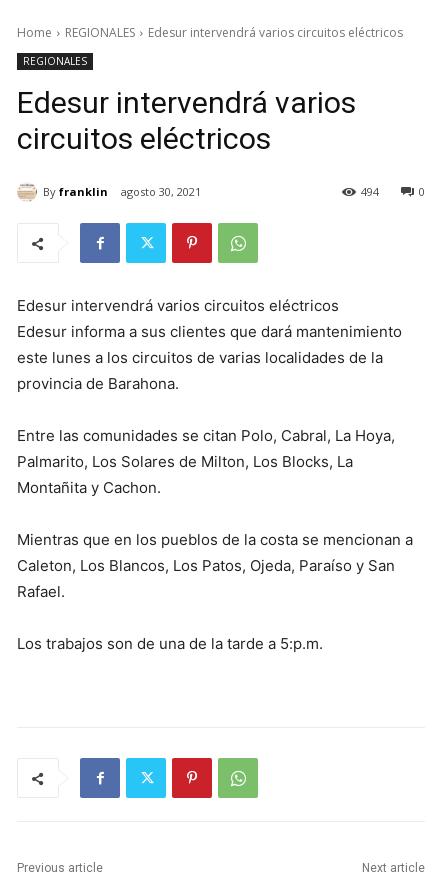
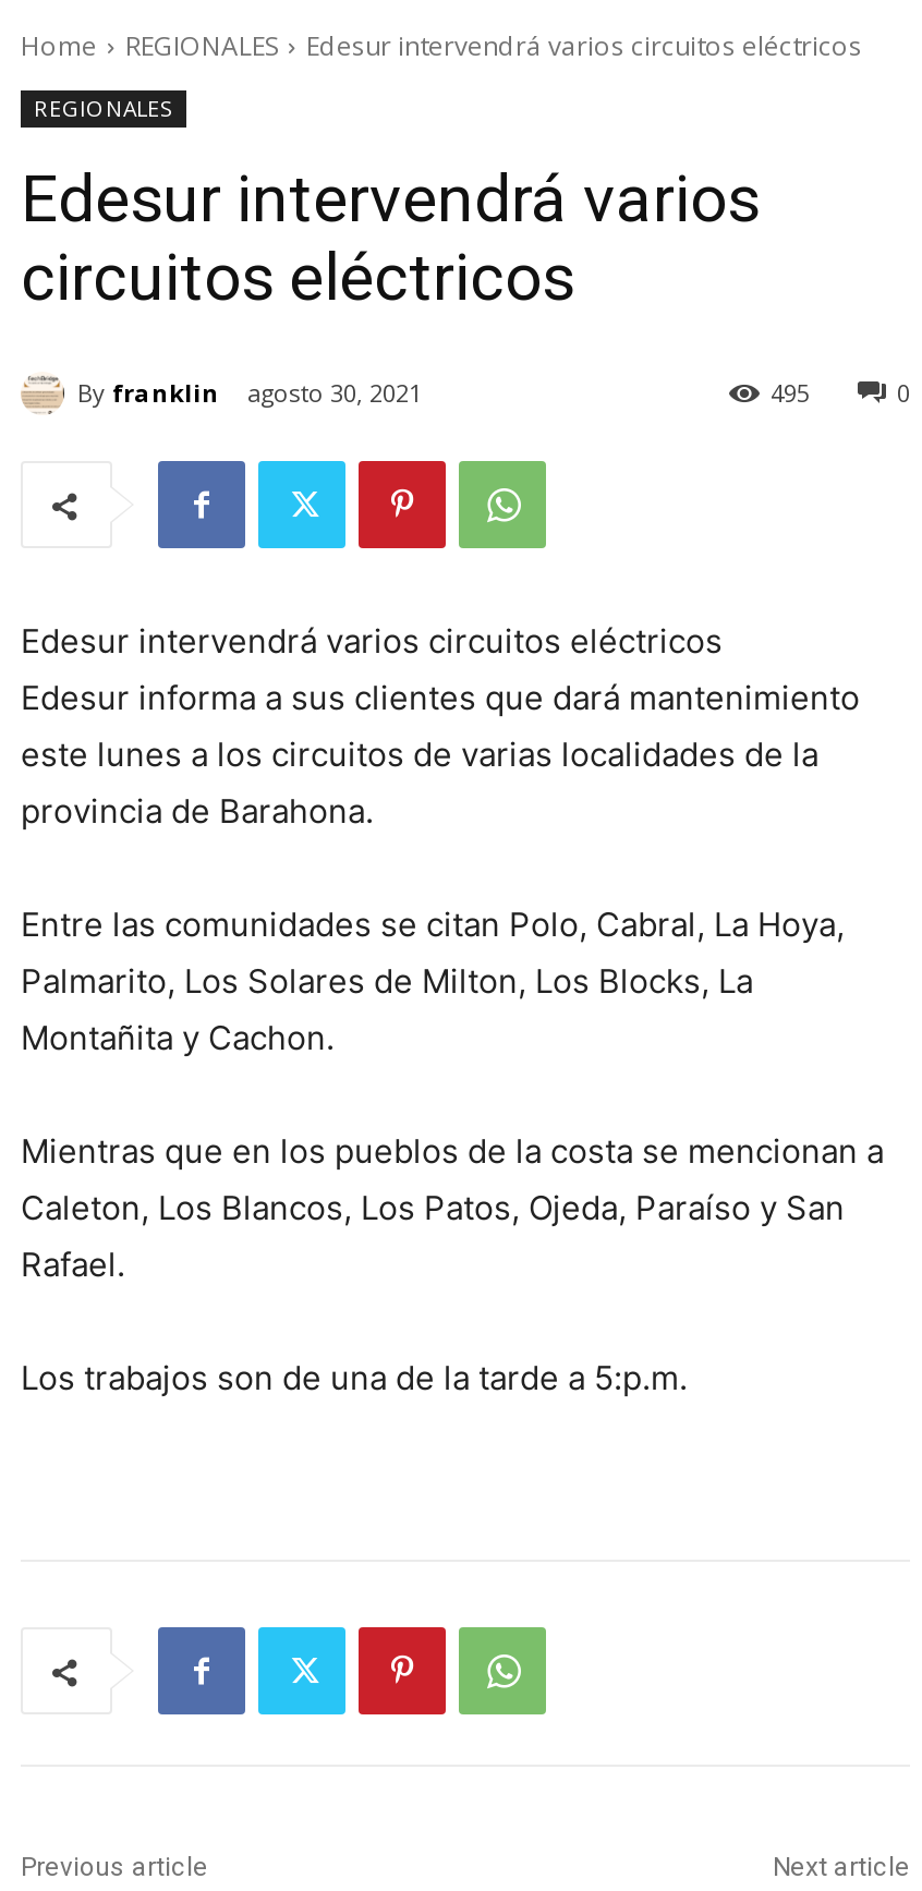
[361,184,379,199] 494 -> [771,376,810,409] 495

